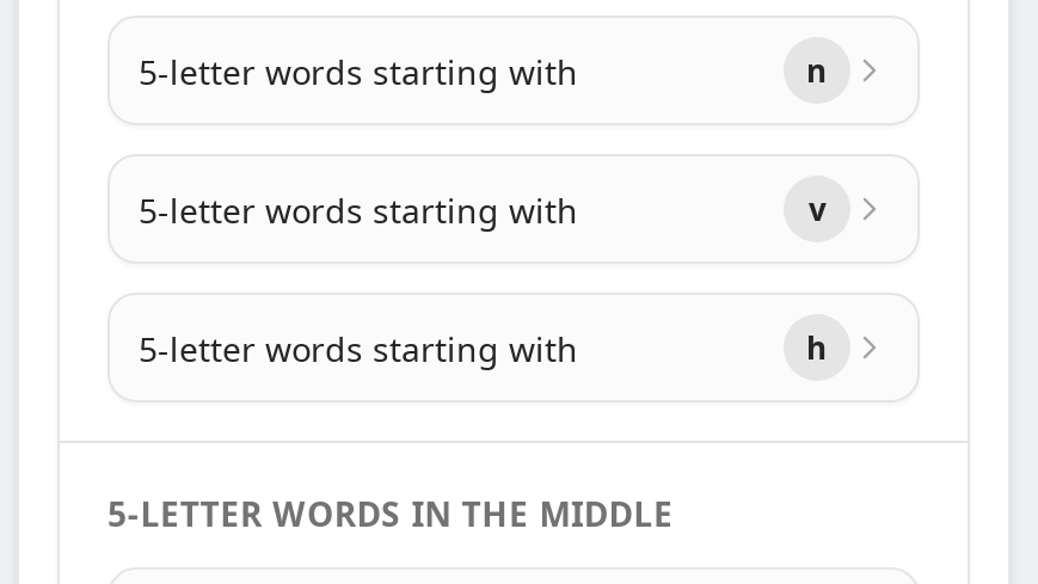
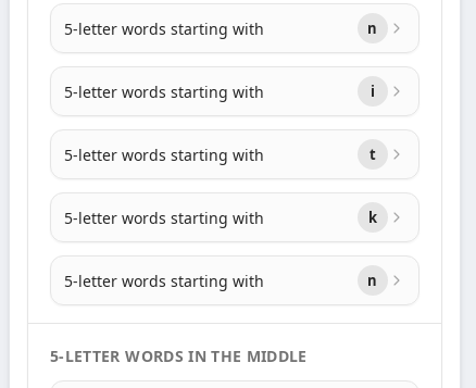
[809,186,825,229] v -> [371,81,375,101] i
[806,325,828,368] h -> [64,144,378,291] t | 5-letter words starting with | k | 5-letter words starting with | n

